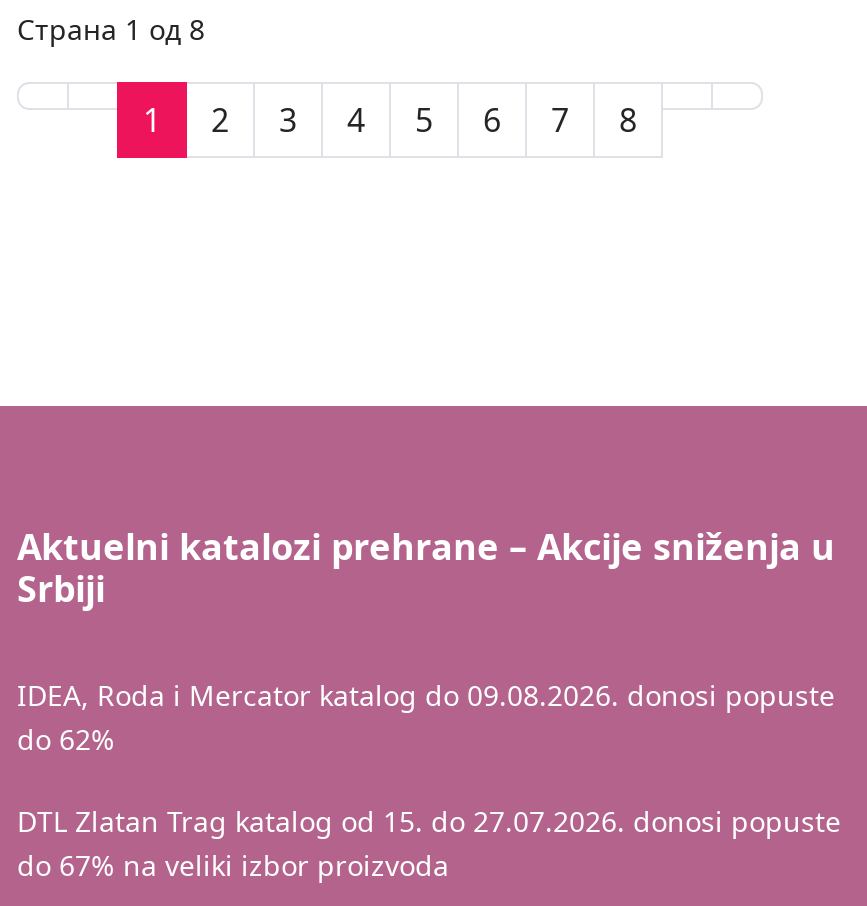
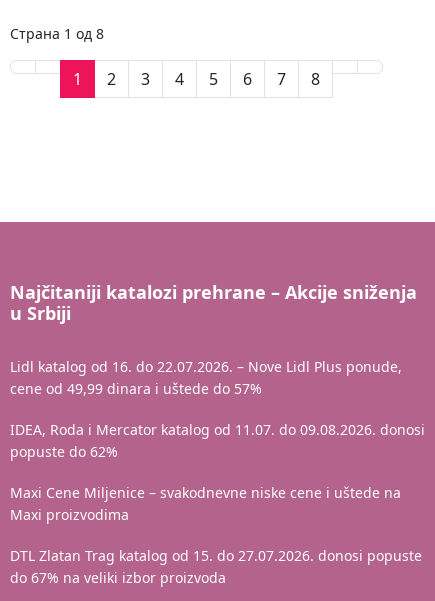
[17,522,835,758] Aktuelni katalozi prehrane – Akcije sniženja u | Srbiji | IDEA, Roda i Mercator katalog do 09.08.2026. donosi popuste | do 62% -> [10,280,425,524] Najčitaniji katalozi prehrane – Akcije sniženja | u Srbiji | Lidl katalog od 16. do 22.07.2026. – Nove Lidl Plus ponude, | cene od 49,99 dinara i uštede do 57% | IDEA, Roda i Mercator katalog od 11.07. do 09.08.2026. donosi | popuste do 62% | Maxi Cene Miljenice – svakodnevne niske cene i uštede na | Maxi proizvodima

